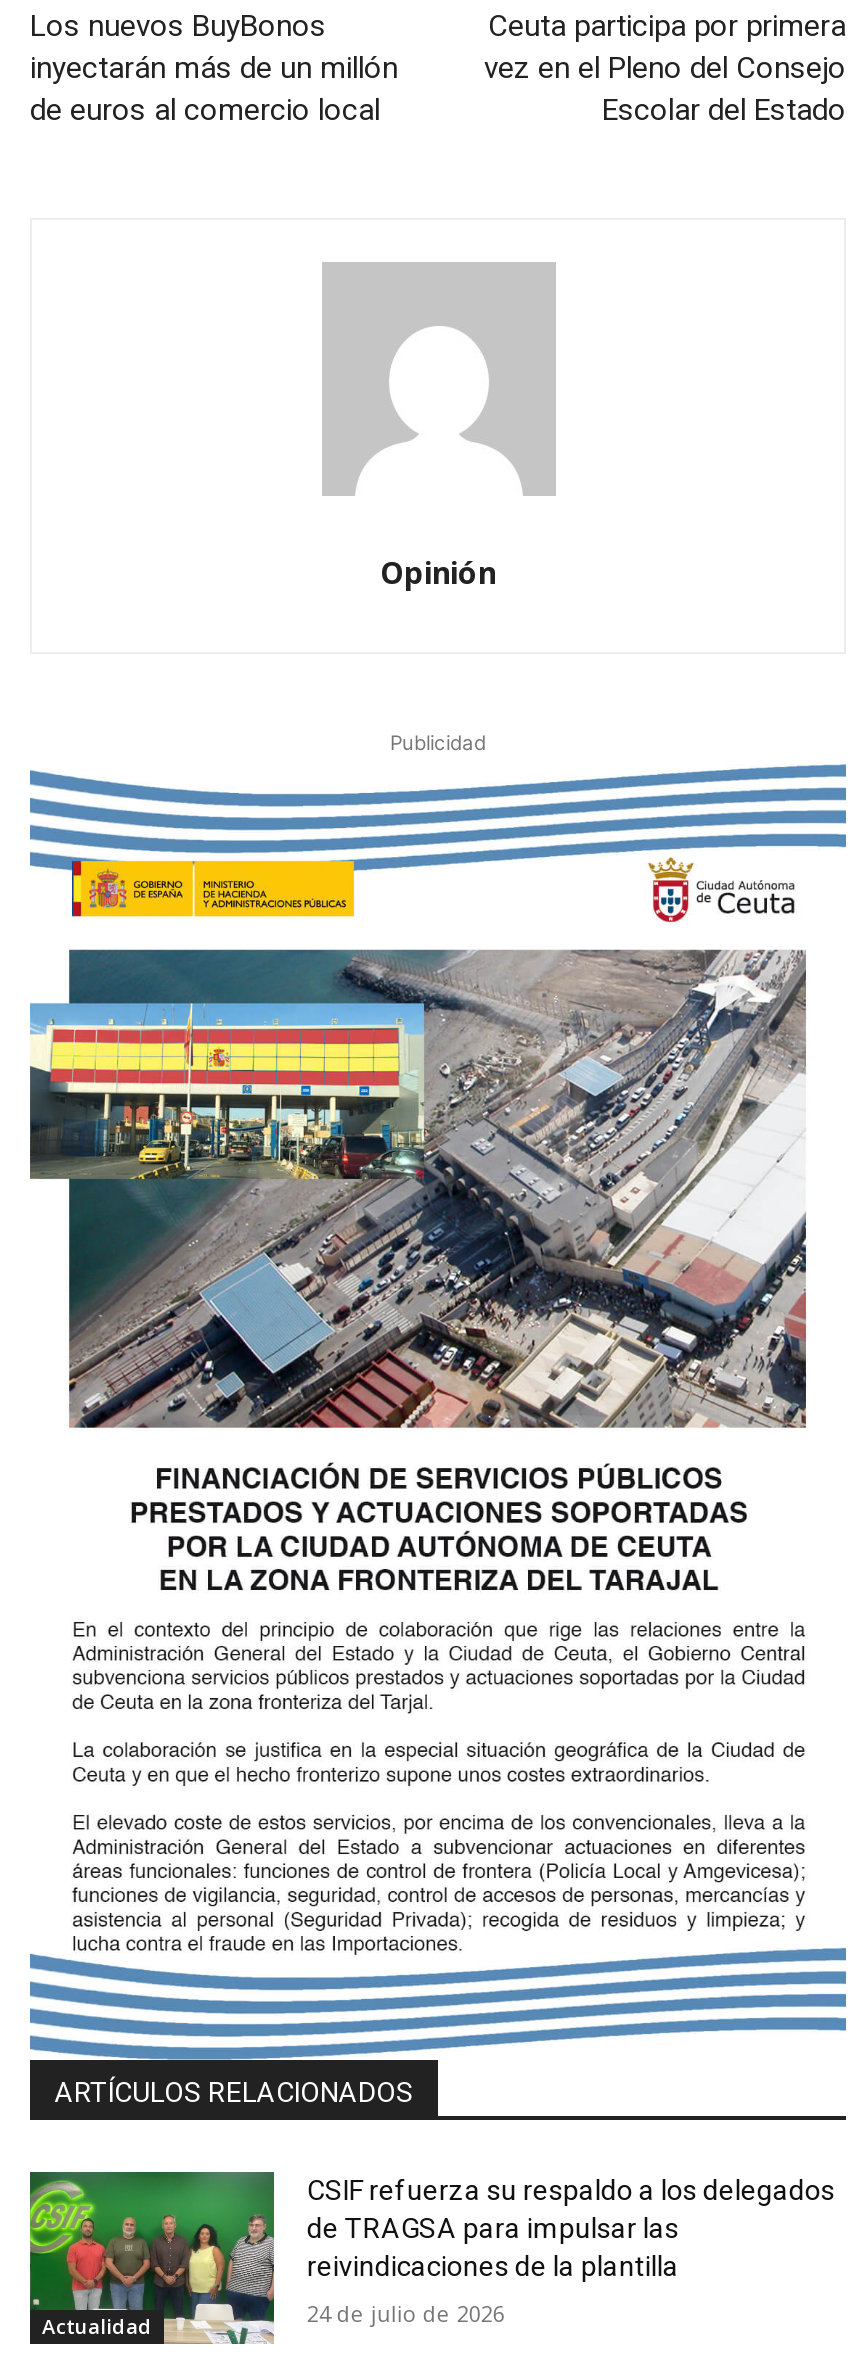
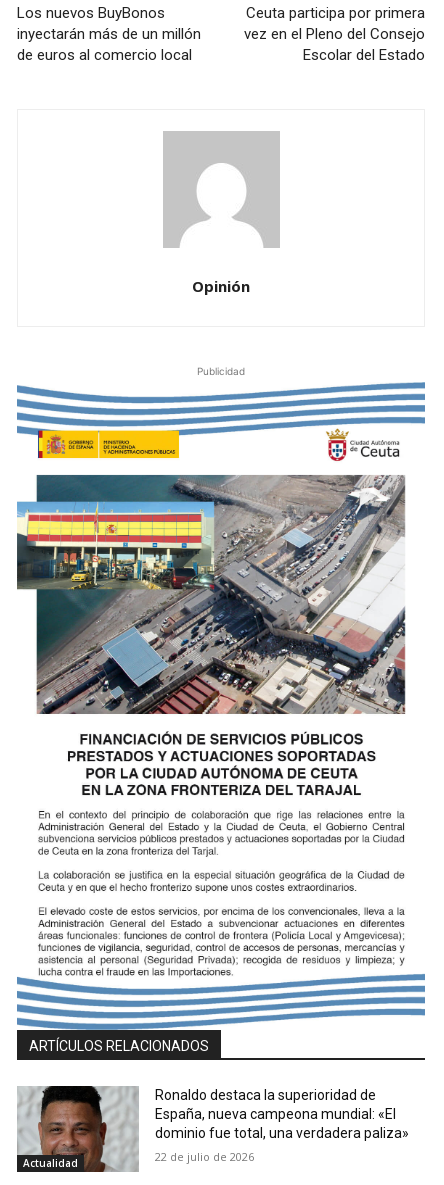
[28,2170,835,2344] [image] | CSIF refuerza su respaldo a los delegados | de TRAGSA para impulsar las | reivindicaciones de la plantilla -> [17,1085,409,1172] [image] | Ronaldo destaca la superioridad de | España, nueva campeona mundial: «El | dominio fue total, una verdadera paliza»
[307,2299,505,2329] 24 de julio de 2026 -> [155,1149,254,1164] 22 de julio de 2026

